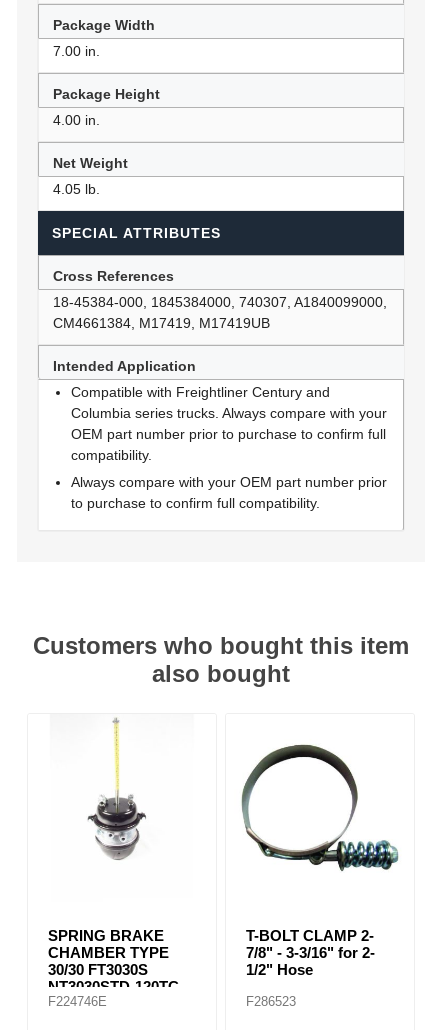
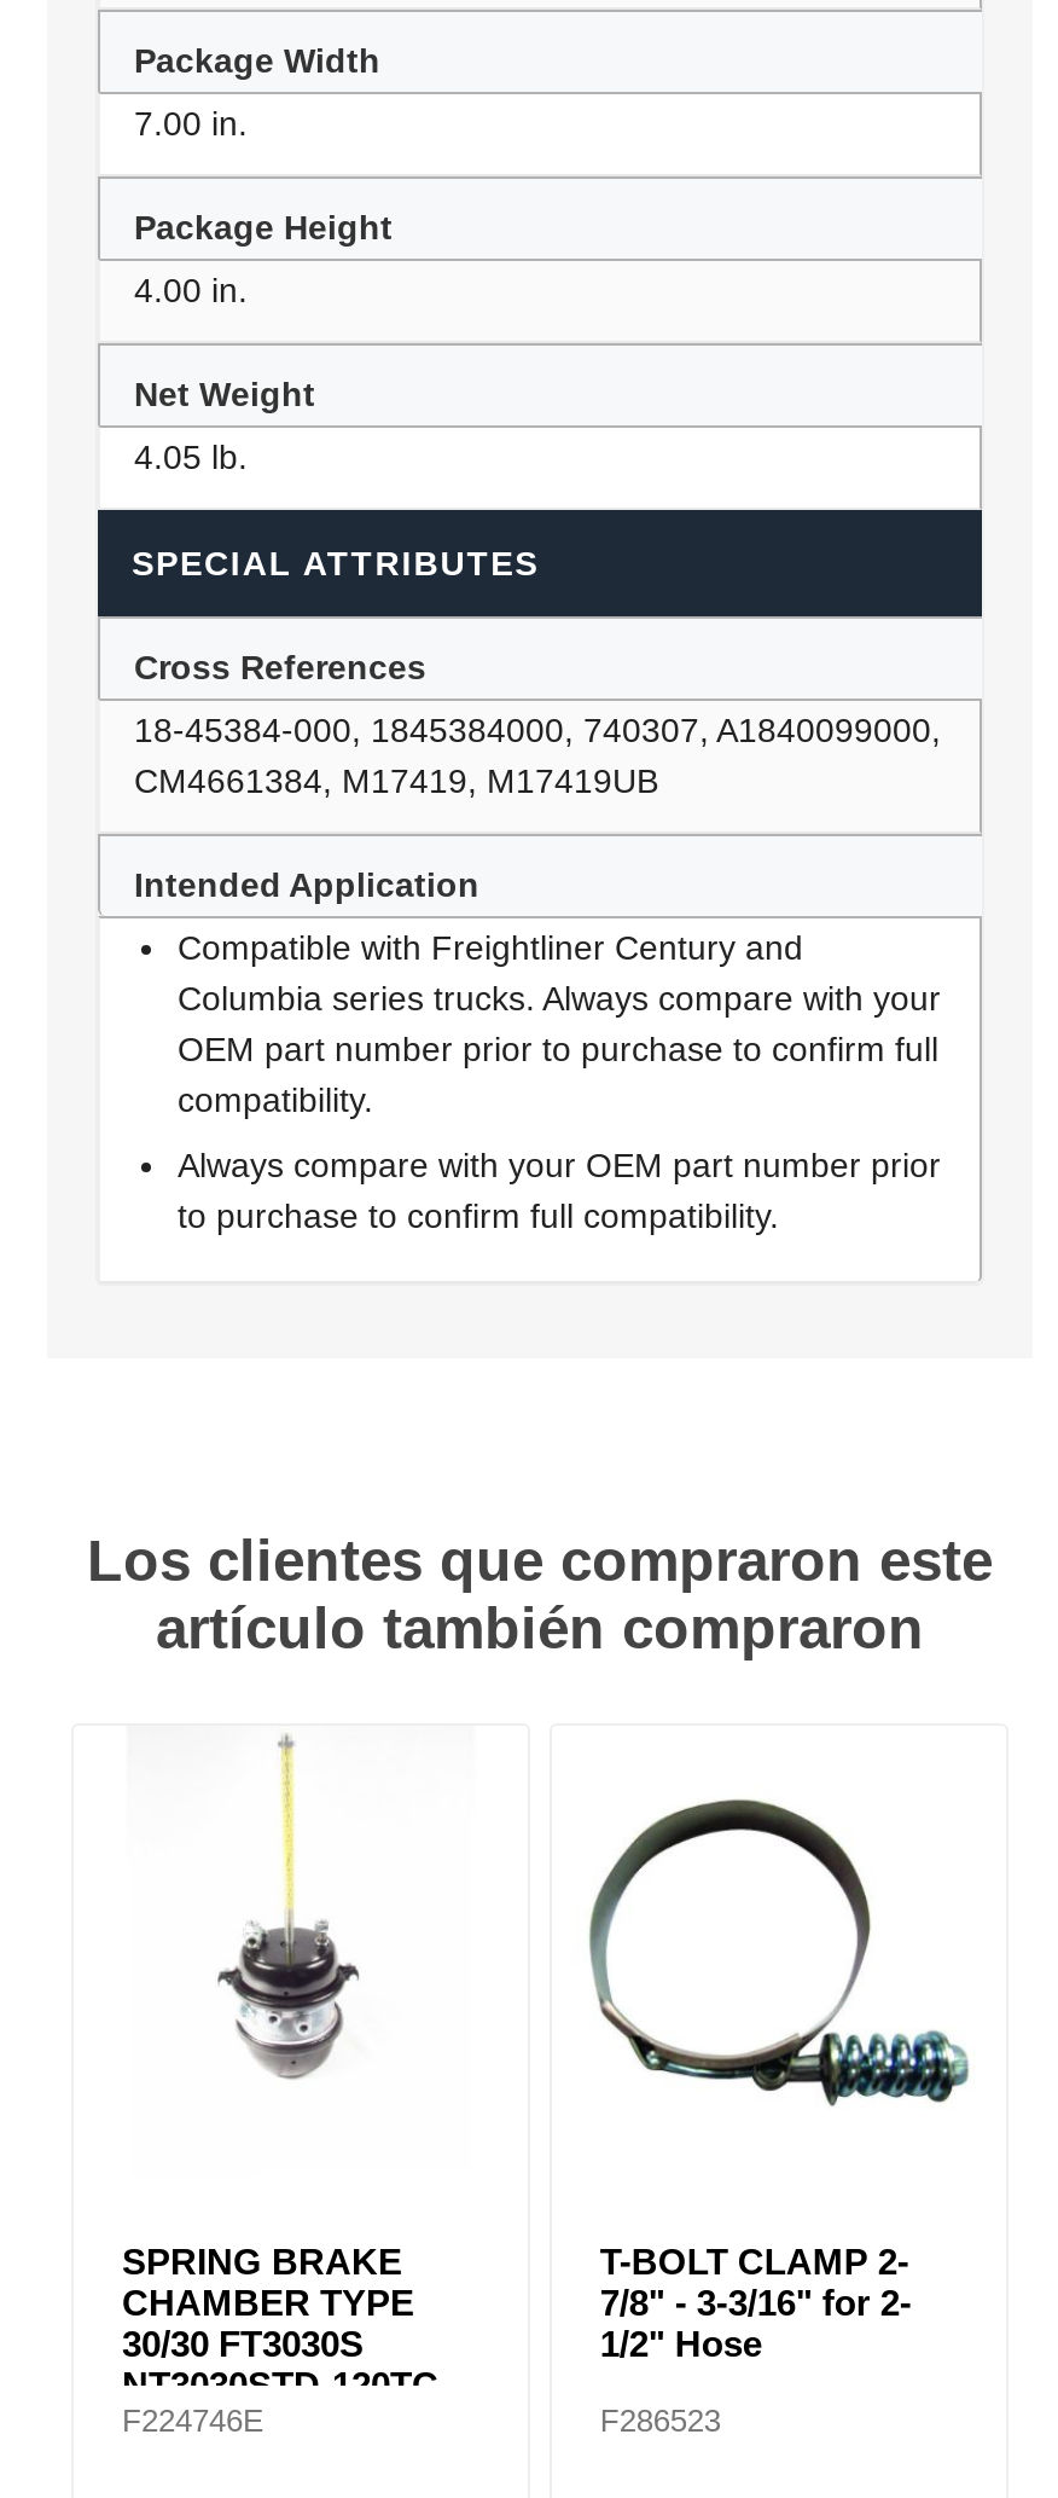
[33,632,409,687] Customers who bought this item | also bought -> [87,1528,993,1660] Los clientes que compraron este | artículo también compraron

